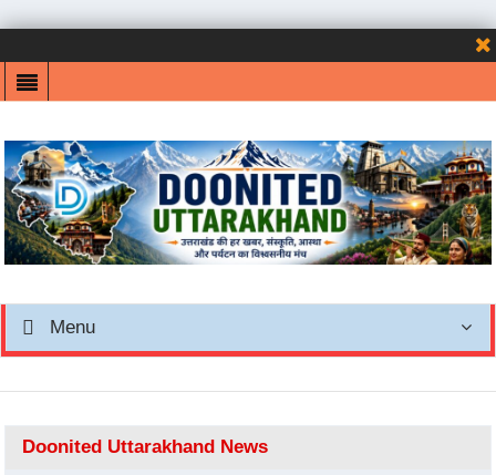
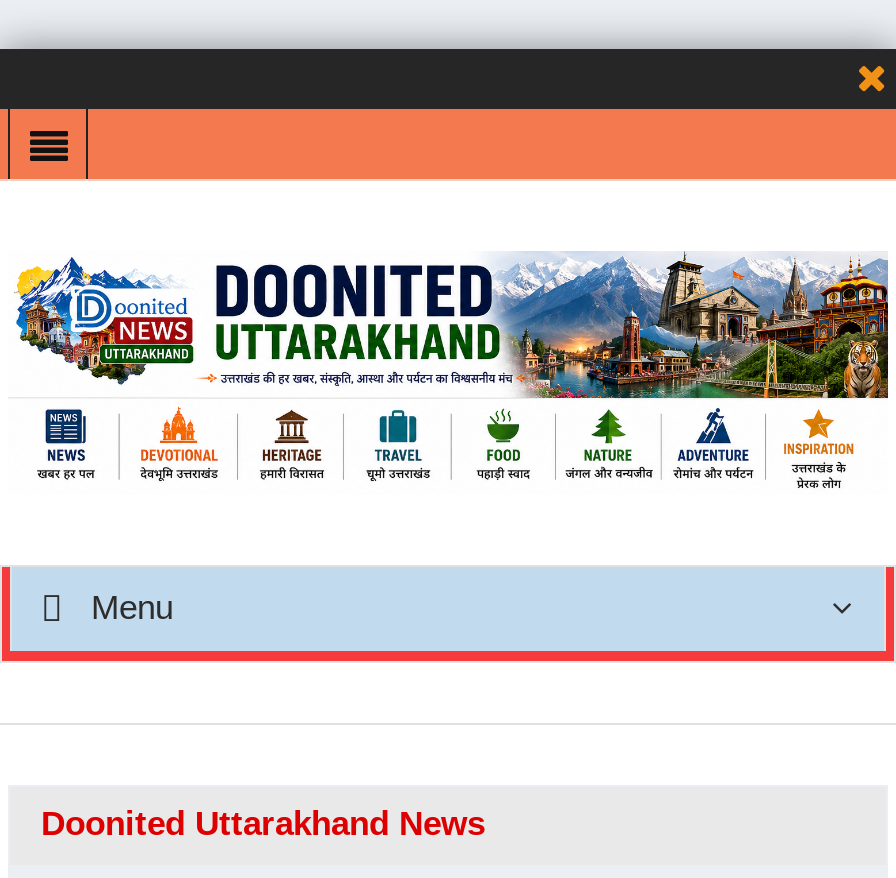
[3,140,493,266] [image] -> [8,251,888,489] [image]

